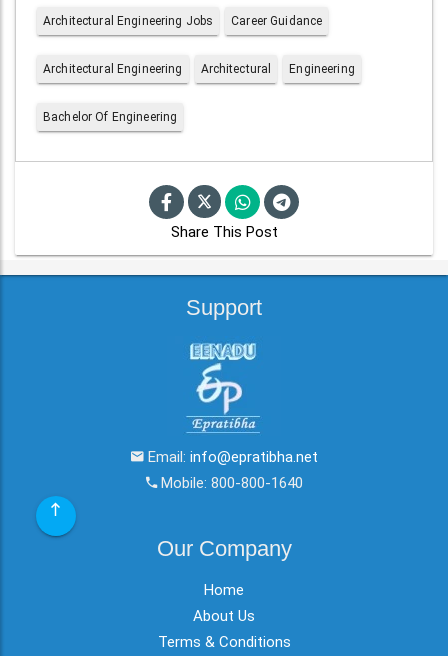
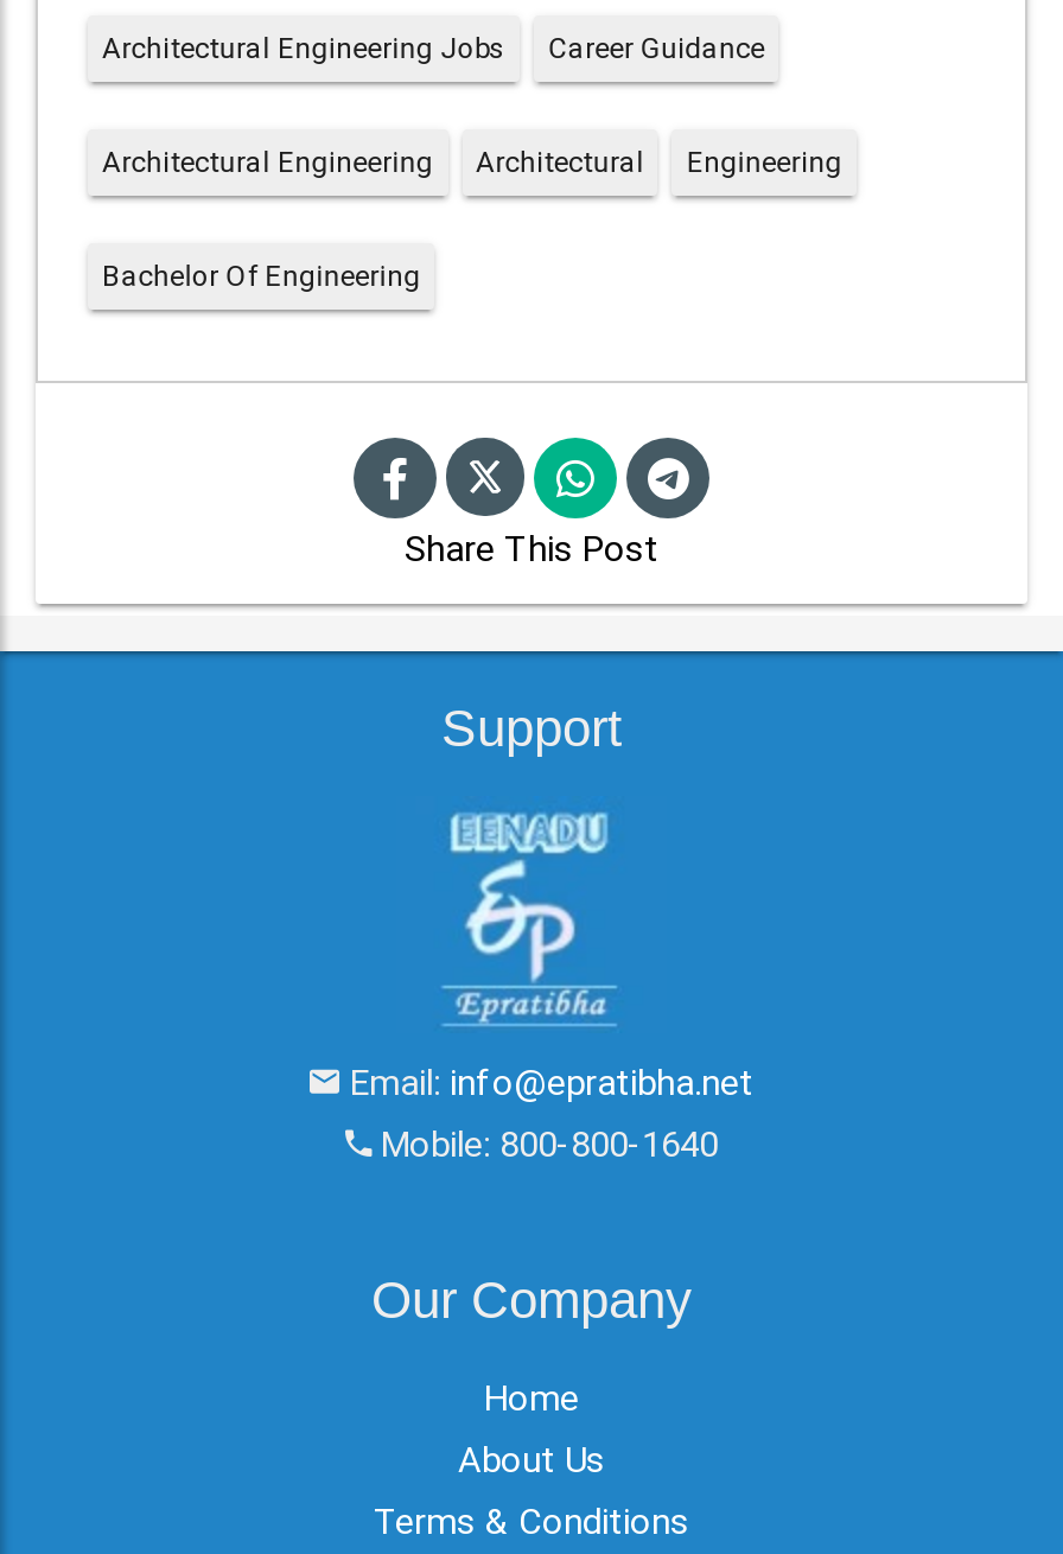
[37,496,75,538] [image] -> none

